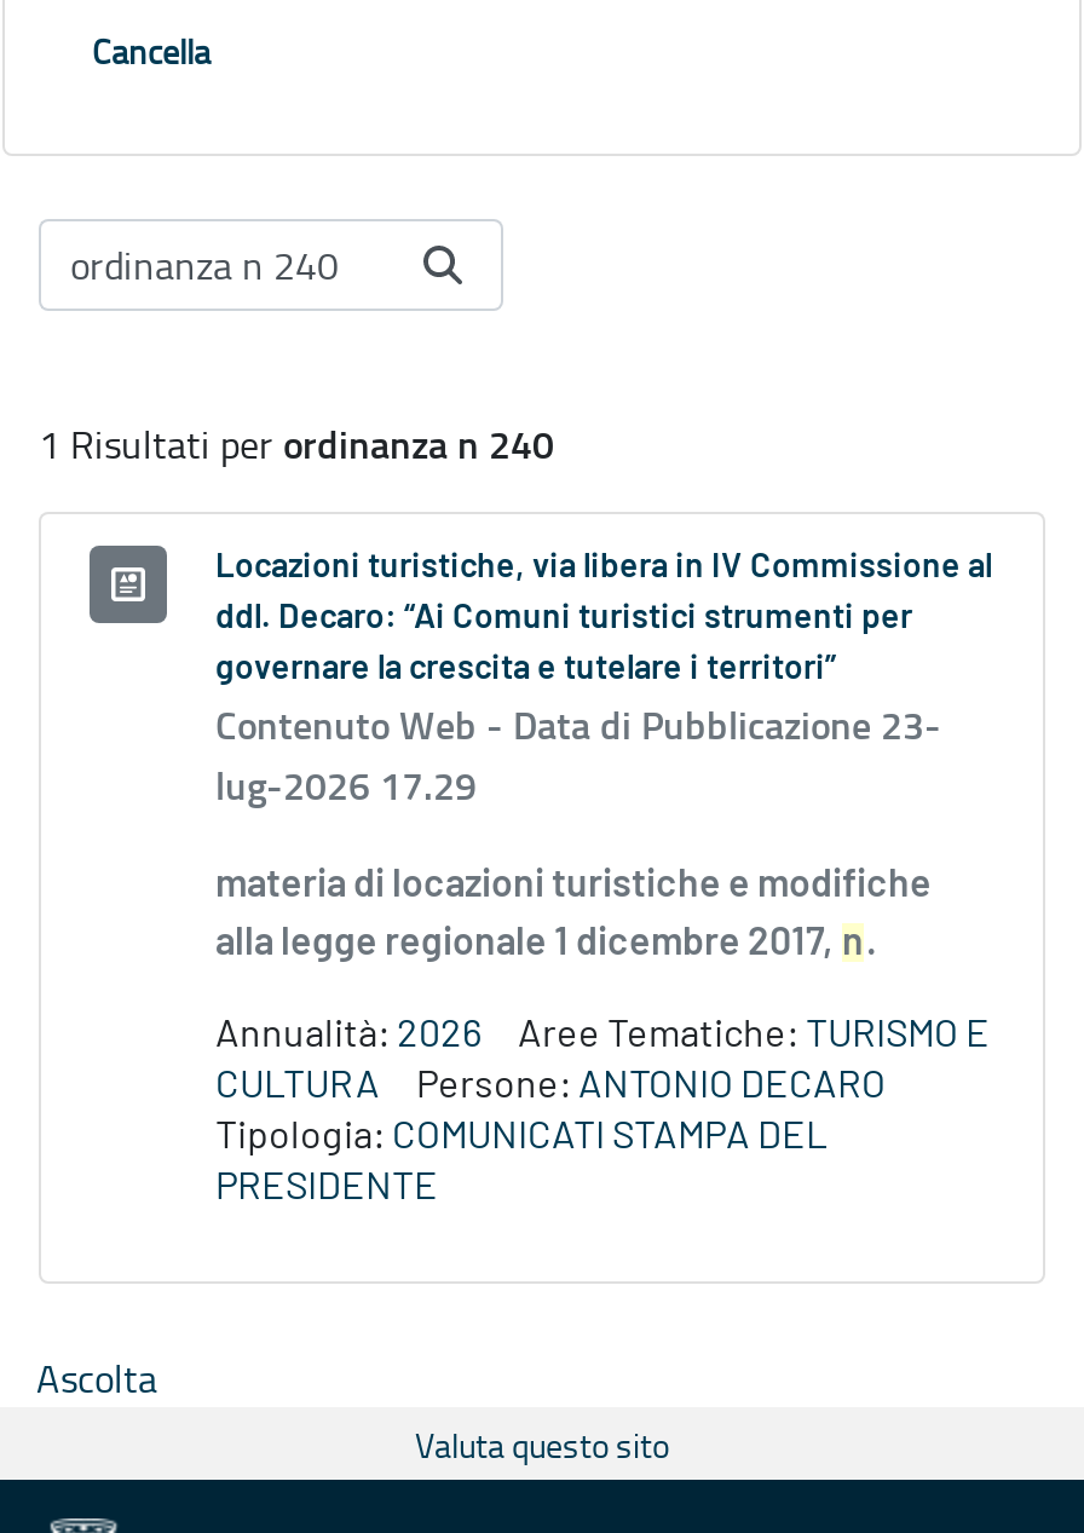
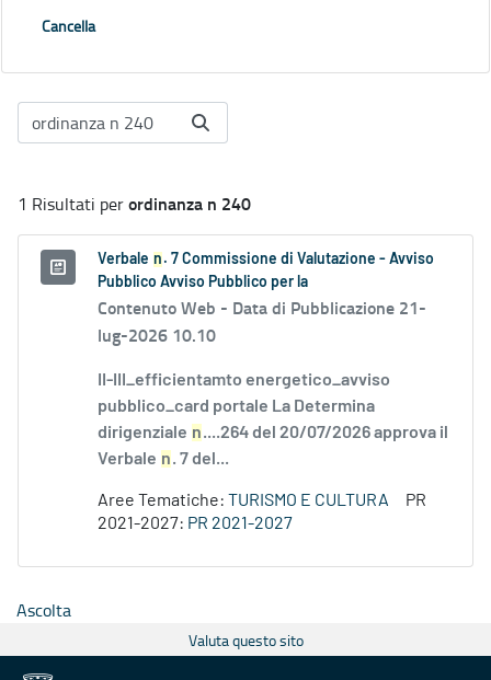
[215,551,992,1207] Locazioni turistiche, via libera in IV Commissione al | ddl. Decaro: “Ai Comuni turistici strumenti per | governare la crescita e tutelare i territori” | Contenuto Web - Data di Pubblicazione 23- | lug-2026 17.29 | materia di locazioni turistiche e modifiche | alla legge regionale 1 dicembre 2017, n. | Annualità: 2026 | Aree Tematiche: TURISMO E | CULTURA | Persone: ANTONIO DECARO | Tipologia: COMUNICATI STAMPA DEL | PRESIDENTE -> [98,252,448,533] Verbale n. 7 Commissione di Valutazione - Avviso | Pubblico Avviso Pubblico per la | Contenuto Web - Data di Pubblicazione 21- | lug-2026 10.10 | II-III_efficientamto energetico_avviso | pubblico_card portale La Determina | dirigenziale n....264 del 20/07/2026 approva il | Verbale n. 7 del... | Aree Tematiche: TURISMO E CULTURA | PR | 2021-2027: PR 2021-2027

